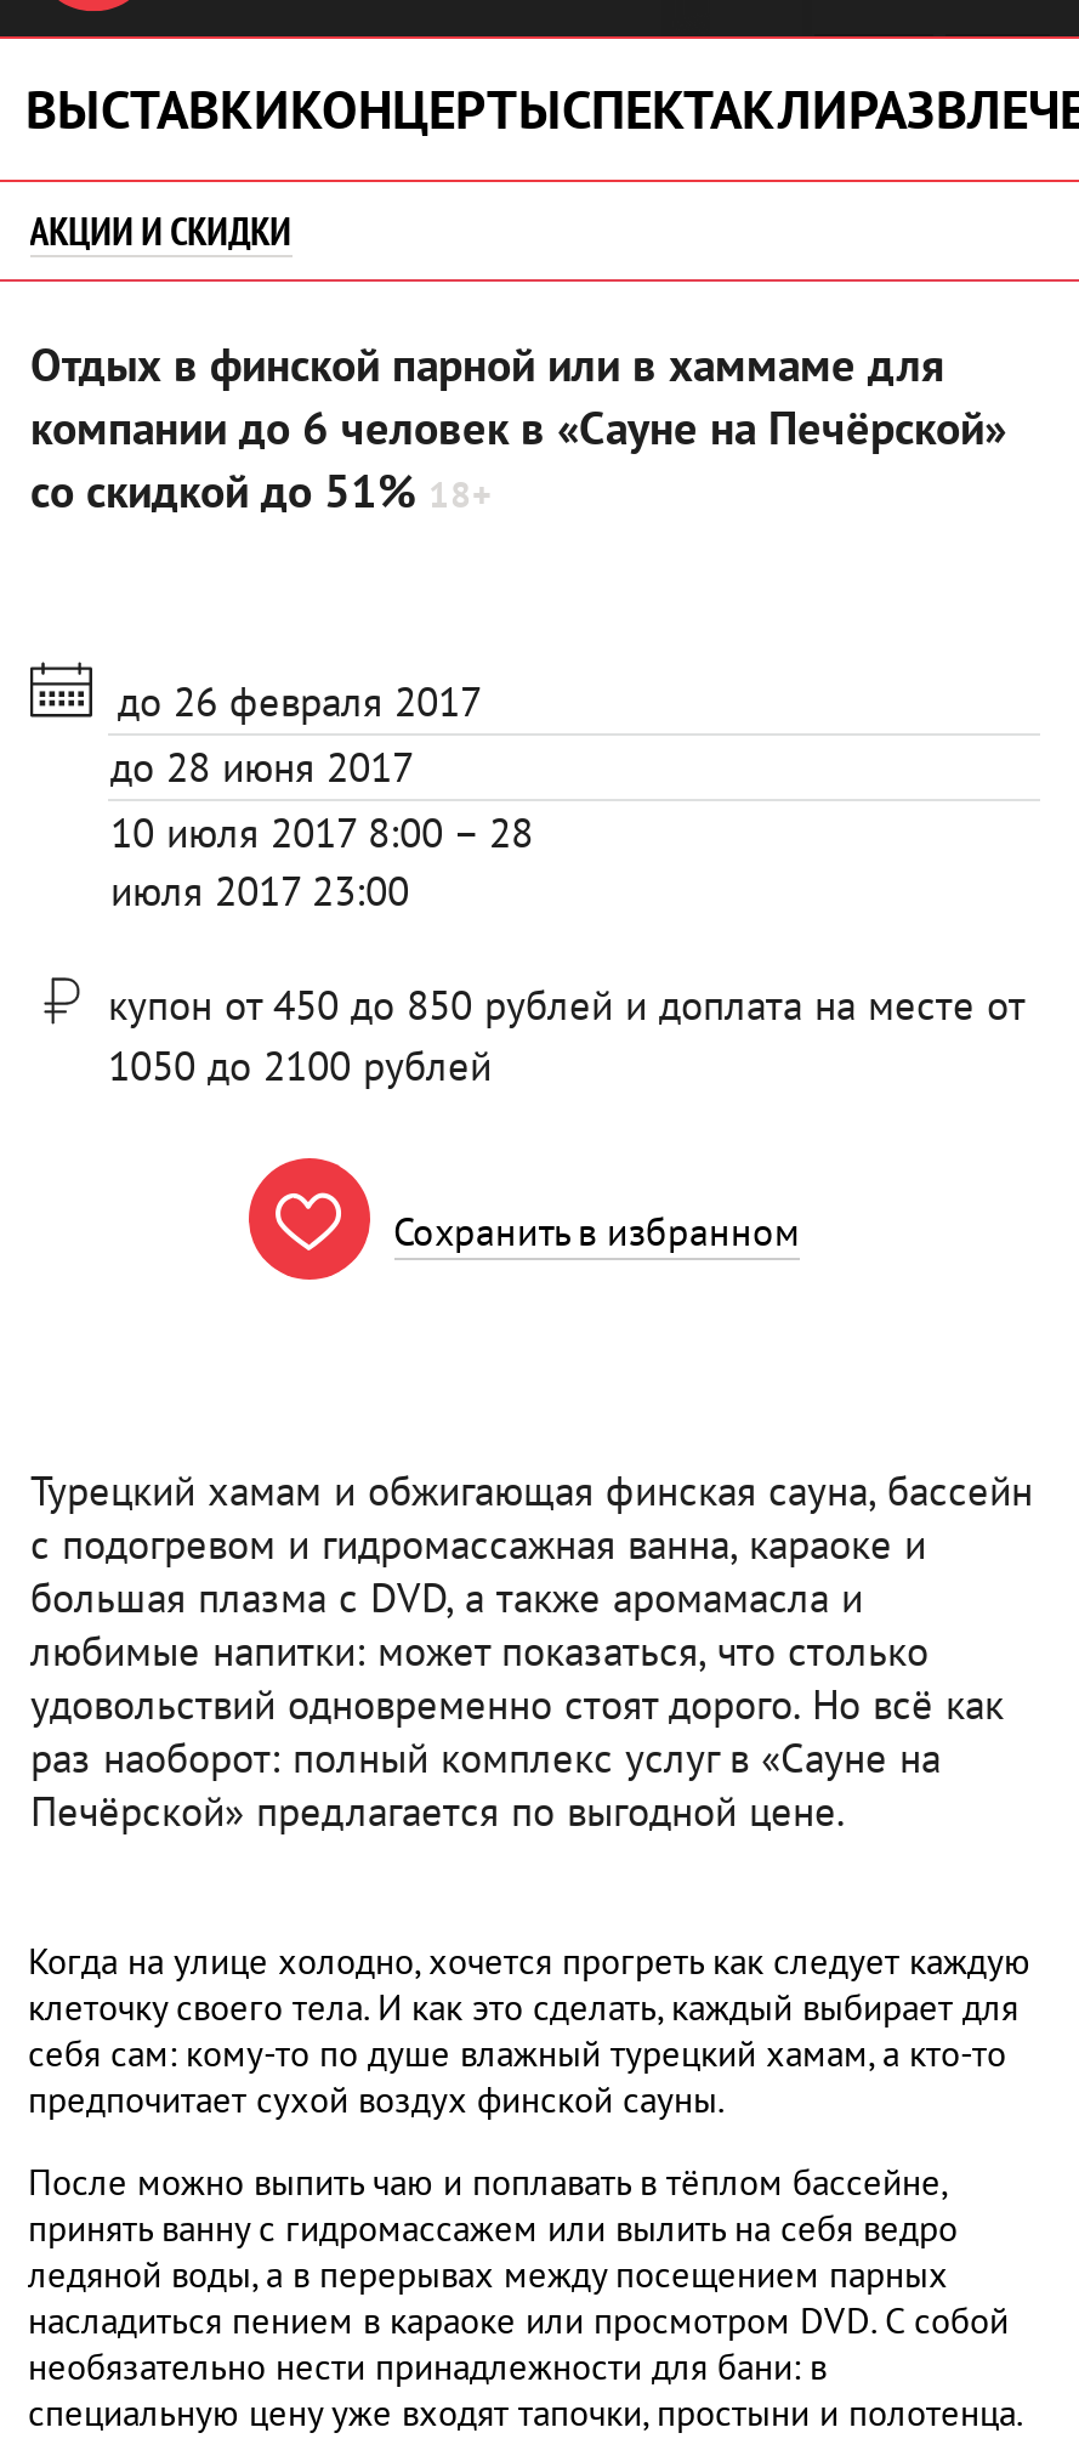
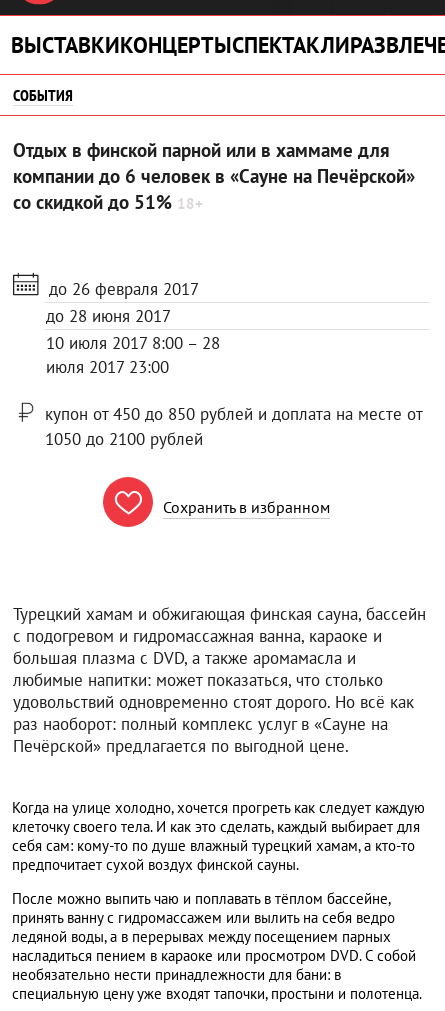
[30,207,292,255] АКЦИИ И СКИДКИ -> [13,85,73,105] СОБЫТИЯ

